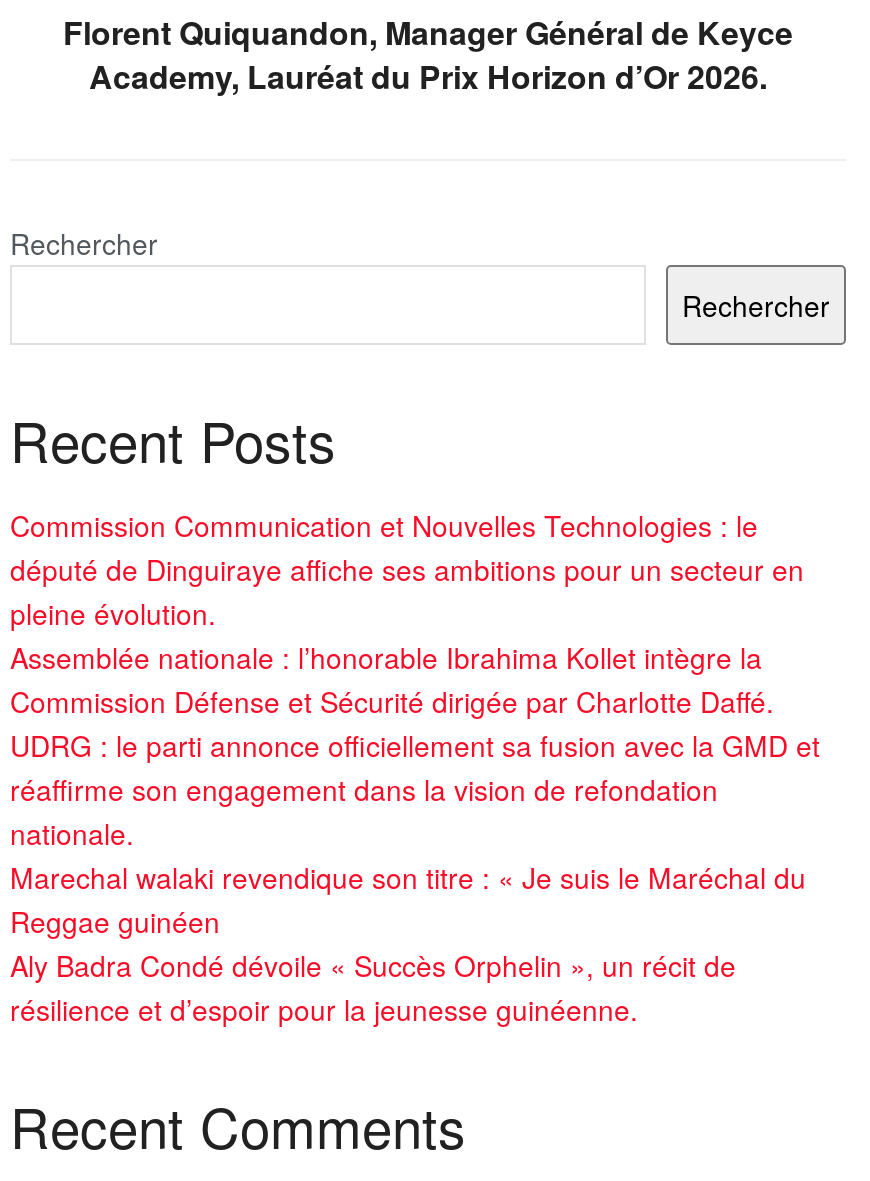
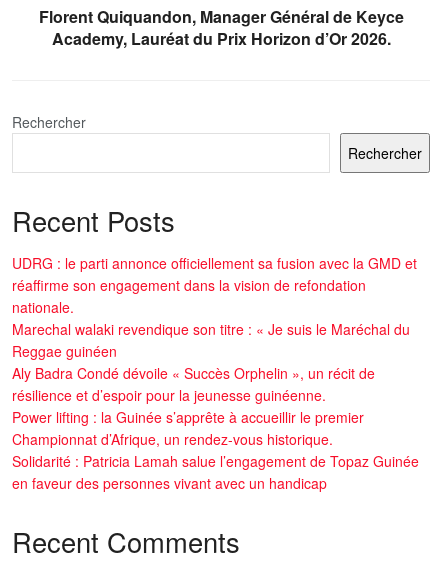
[10,506,804,722] Commission Communication et Nouvelles Technologies : le | député de Dinguiraye affiche ses ambitions pour un secteur en | pleine évolution. | Assemblée nationale : l’honorable Ibrahima Kollet intègre la | Commission Défense et Sécurité dirigée par Charlotte Daffé. -> none
moved [10,726,820,1030] -> [12,253,417,405]: UDRG : le parti annonce officiellement sa fusion avec la GMD et | réaffirme son engagement dans la vision de refondation | nationale. | Marechal walaki revendique son titre : « Je suis le Maréchal du | Reggae guinéen | Aly Badra Condé dévoile « Succès Orphelin », un récit de | résilience et d’espoir pour la jeunesse guinéenne.
none -> [12,407,419,493] Power lifting : la Guinée s’apprête à accueillir le premier | Championnat d’Afrique, un rendez-vous historique. | Solidarité : Patricia Lamah salue l’engagement de Topaz Guinée | en faveur des personnes vivant avec un handicap

